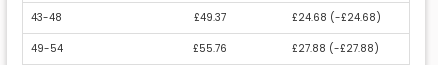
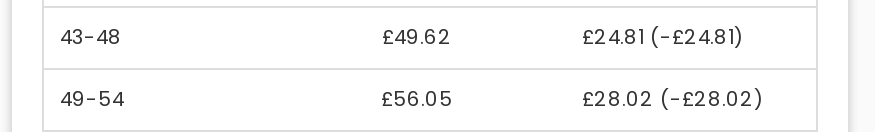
[194,10,226,25] £49.37 -> [382,22,452,52] £49.62
[292,10,381,25] £24.68 (-£24.68) -> [582,22,744,52] £24.81 (-£24.81)
[193,41,227,56] £55.76 -> [381,84,453,114] £56.05
[292,41,379,56] £27.88 (-£27.88) -> [582,84,764,114] £28.02 (-£28.02)

